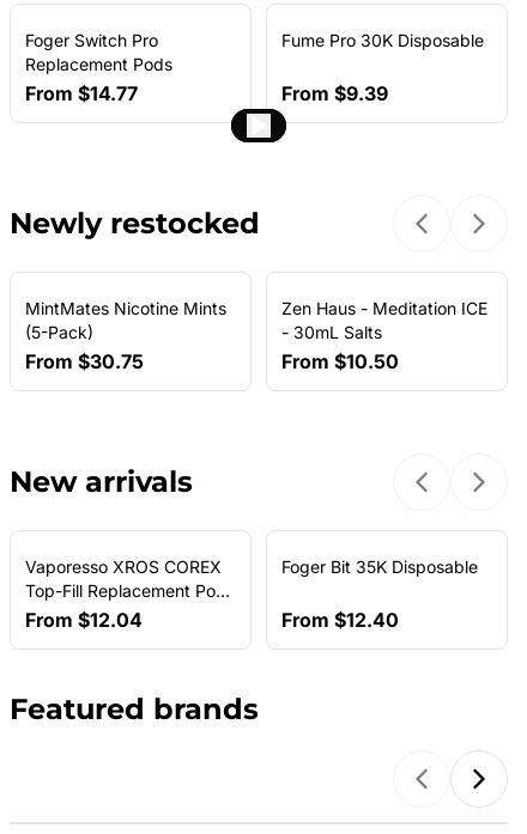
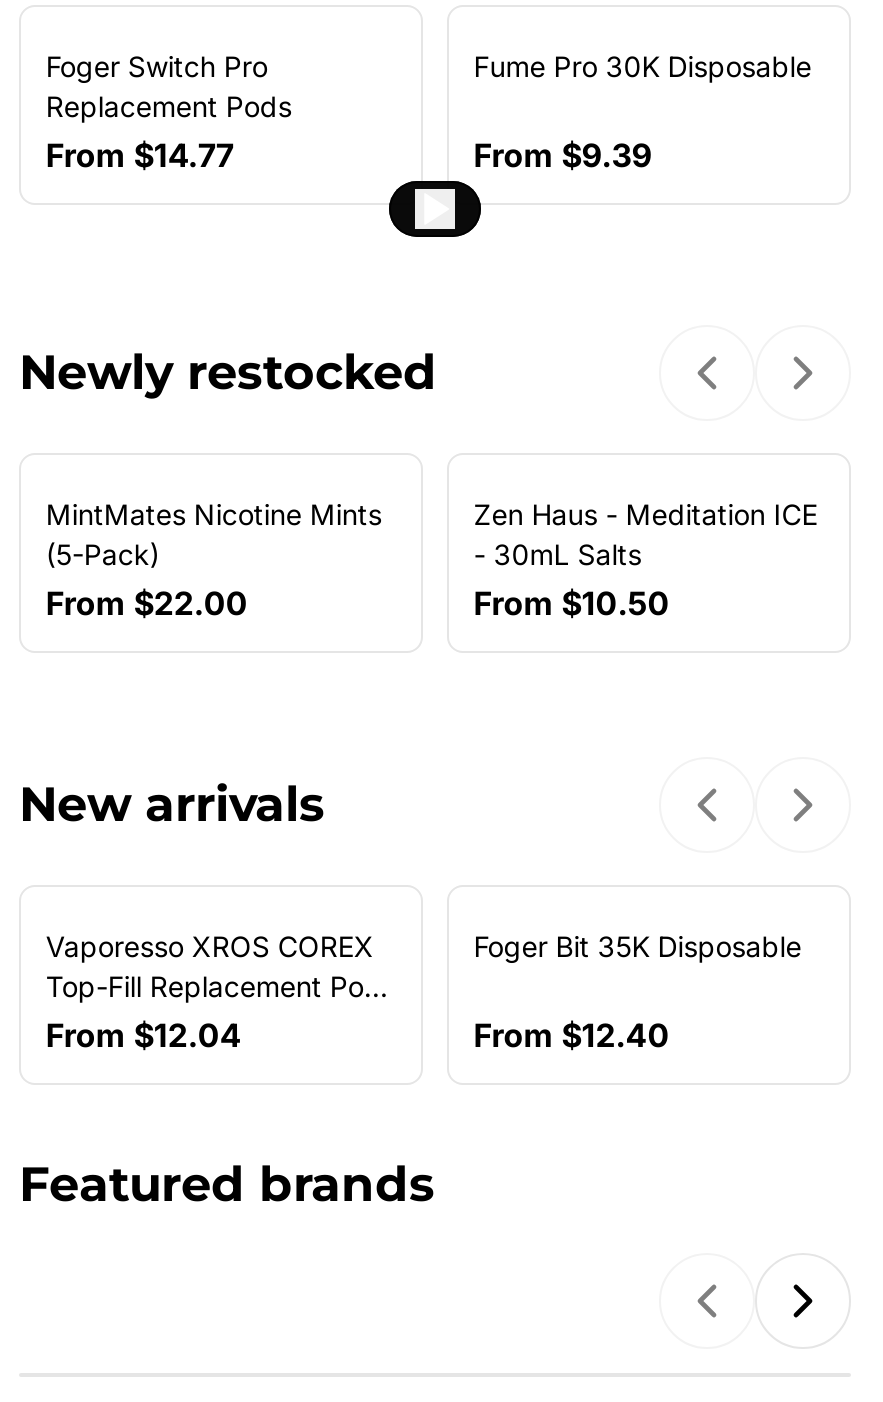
[26,349,144,373] From $30.75 -> [46,583,248,623] From $22.00

